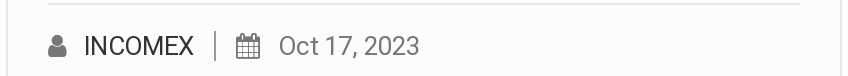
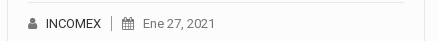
[278,30,420,60] Oct 17, 2023 -> [143,16,215,31] Ene 27, 2021

